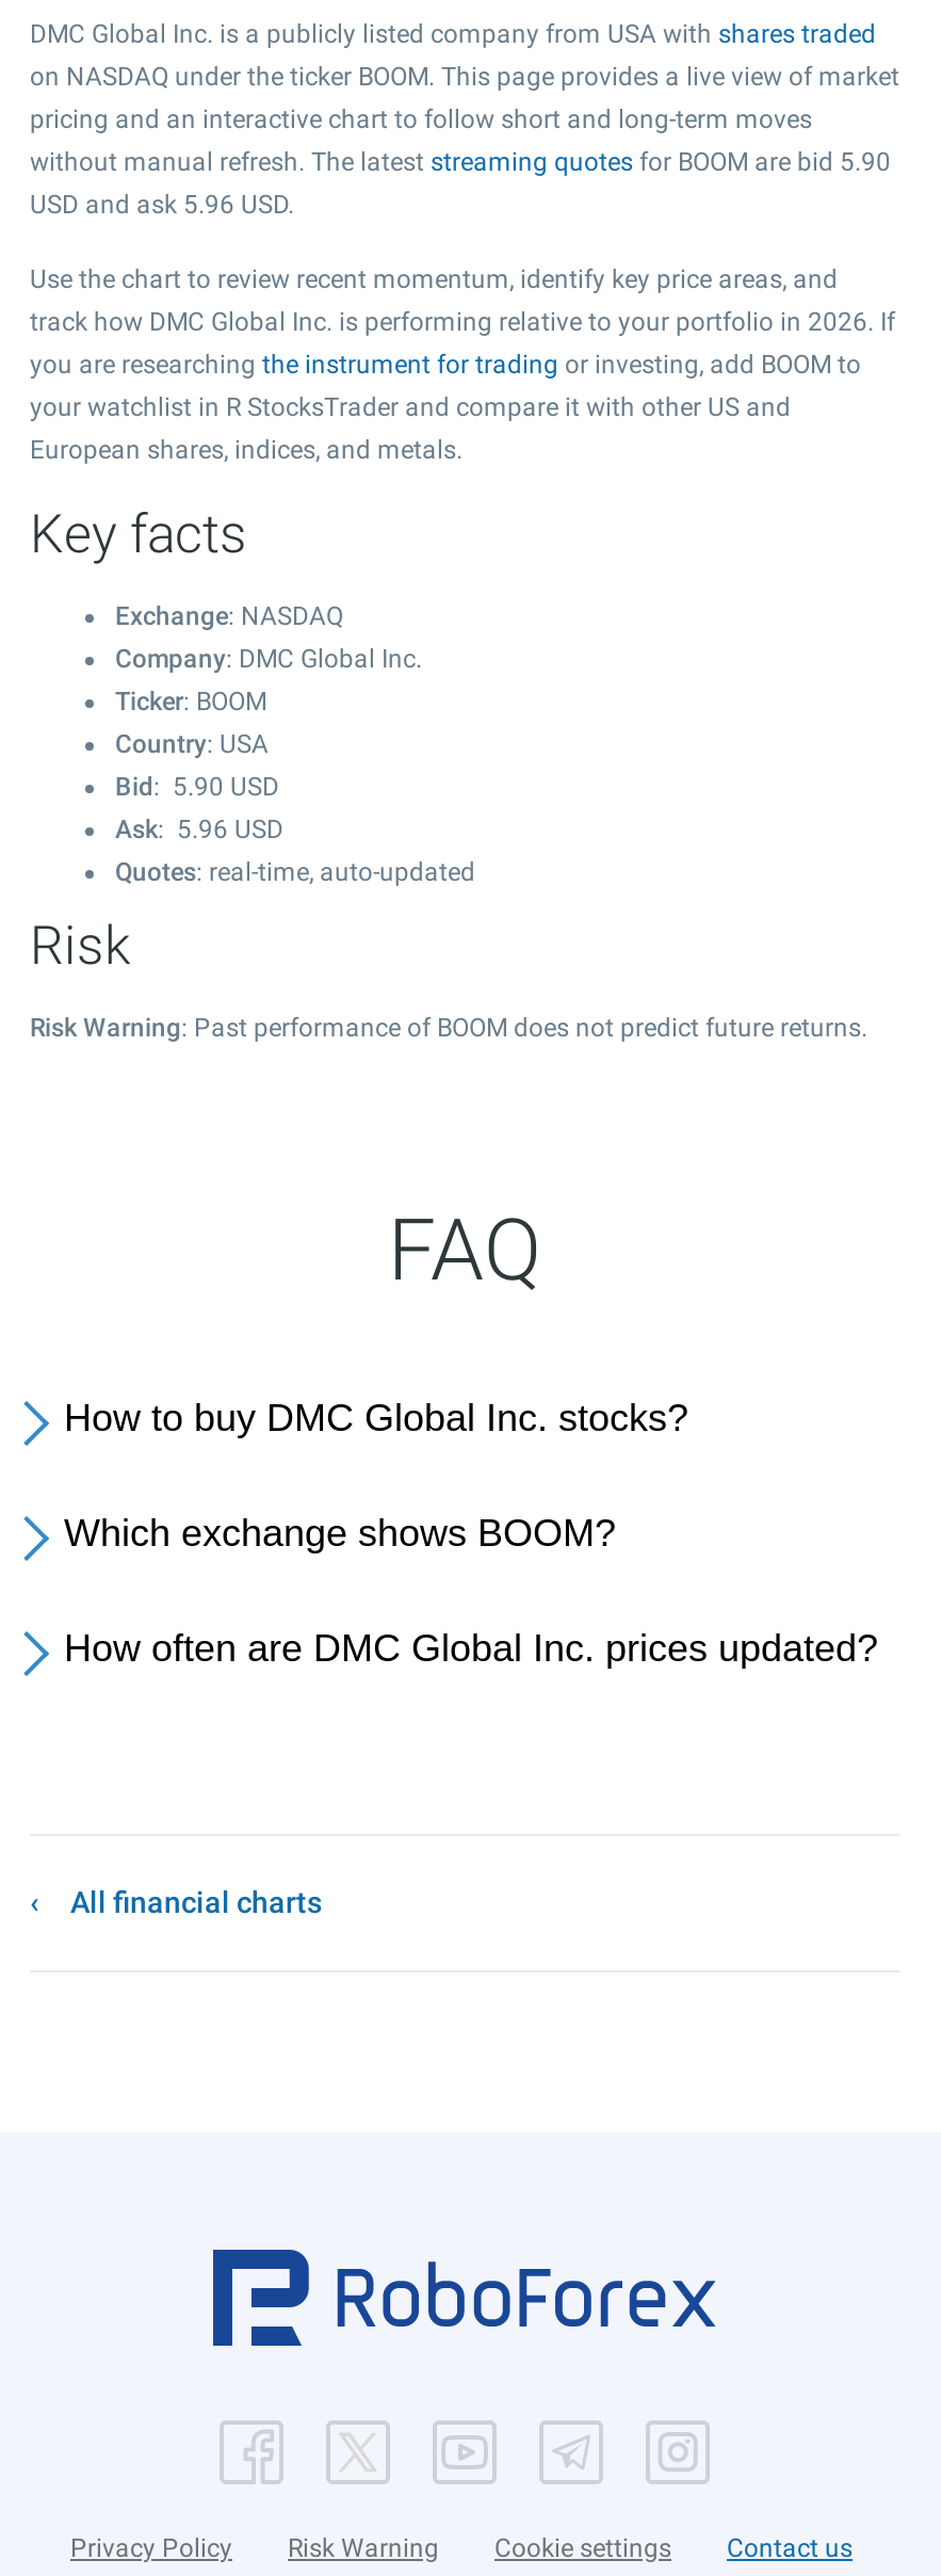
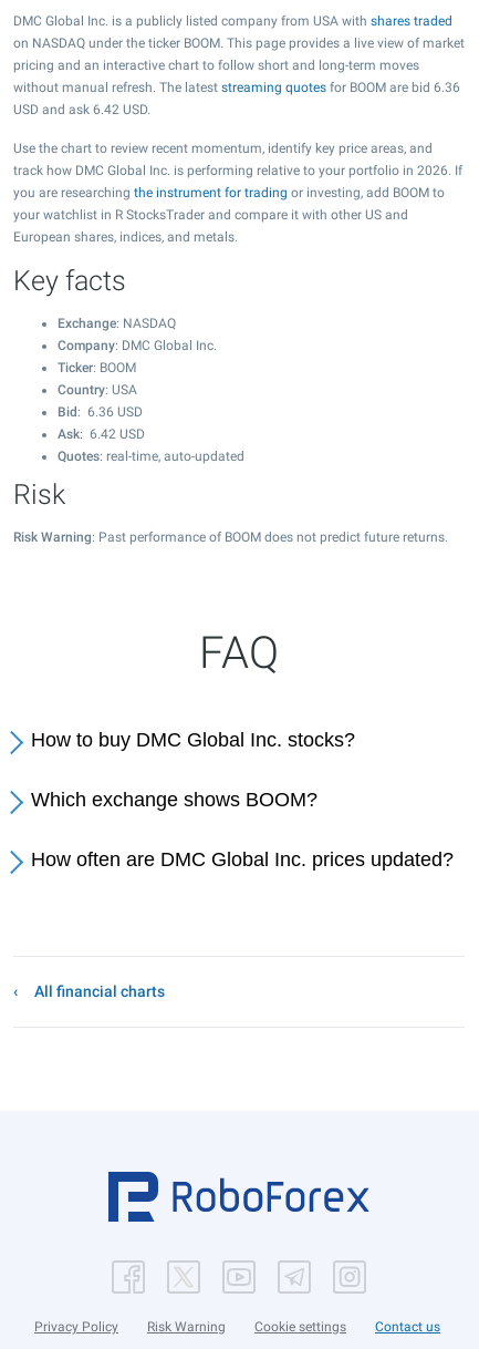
[30,147,891,177] without manual refresh. The latest streaming quotes for BOOM are bid 5.90 -> [13,80,460,95] without manual refresh. The latest streaming quotes for BOOM are bid 6.36
[30,190,294,220] USD and ask 5.96 USD. -> [13,102,150,117] USD and ask 6.42 USD.
[115,772,279,802] Bid: 5.90 USD -> [58,404,143,420] Bid: 6.36 USD
[115,815,283,844] Ask: 5.96 USD -> [58,426,145,442] Ask: 6.42 USD

